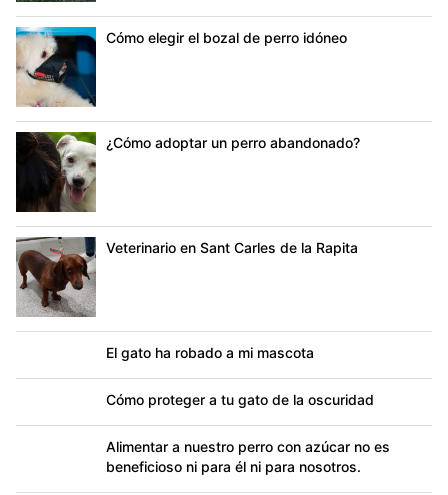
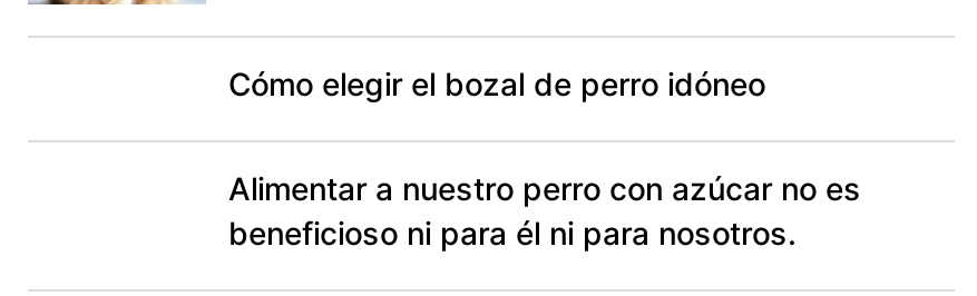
[15,26,360,151] [image] | ¿Cómo adoptar un perro abandonado? -> none
[15,131,358,256] [image] | Veterinario en Sant Carles de la Rapita -> none
[16,236,374,408] [image] | El gato ha robado a mi mascota | Cómo proteger a tu gato de la oscuridad -> none

